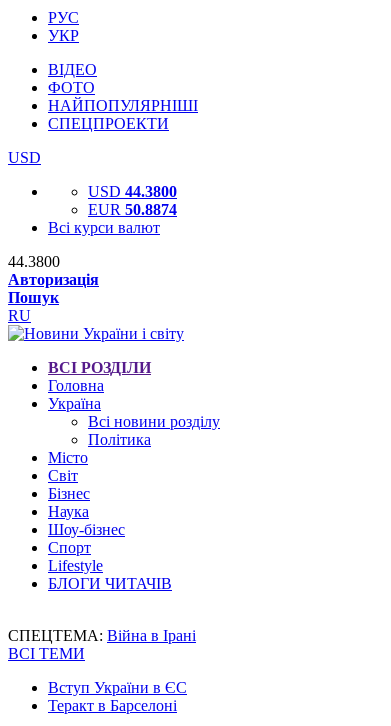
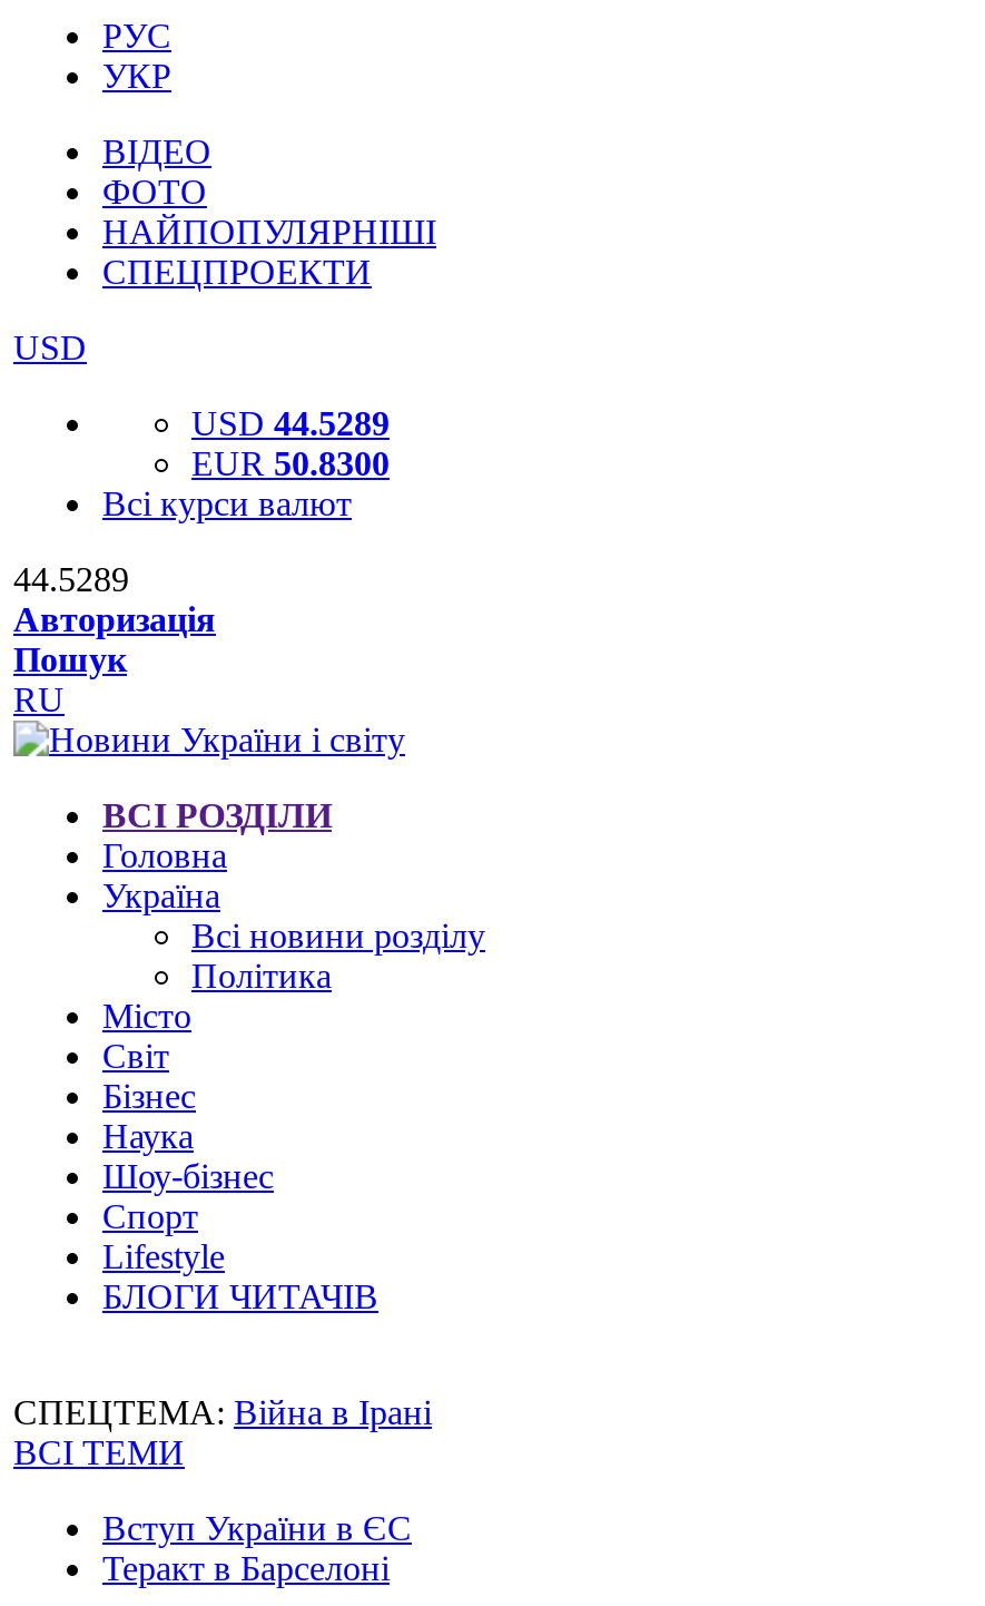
[88,183,177,200] USD 44.3800 -> [191,404,390,442] USD 44.5289
[88,201,177,218] EUR 50.8874 -> [191,444,390,482] EUR 50.8300
[8,253,60,270] 44.3800 -> [13,560,129,598] 44.5289

